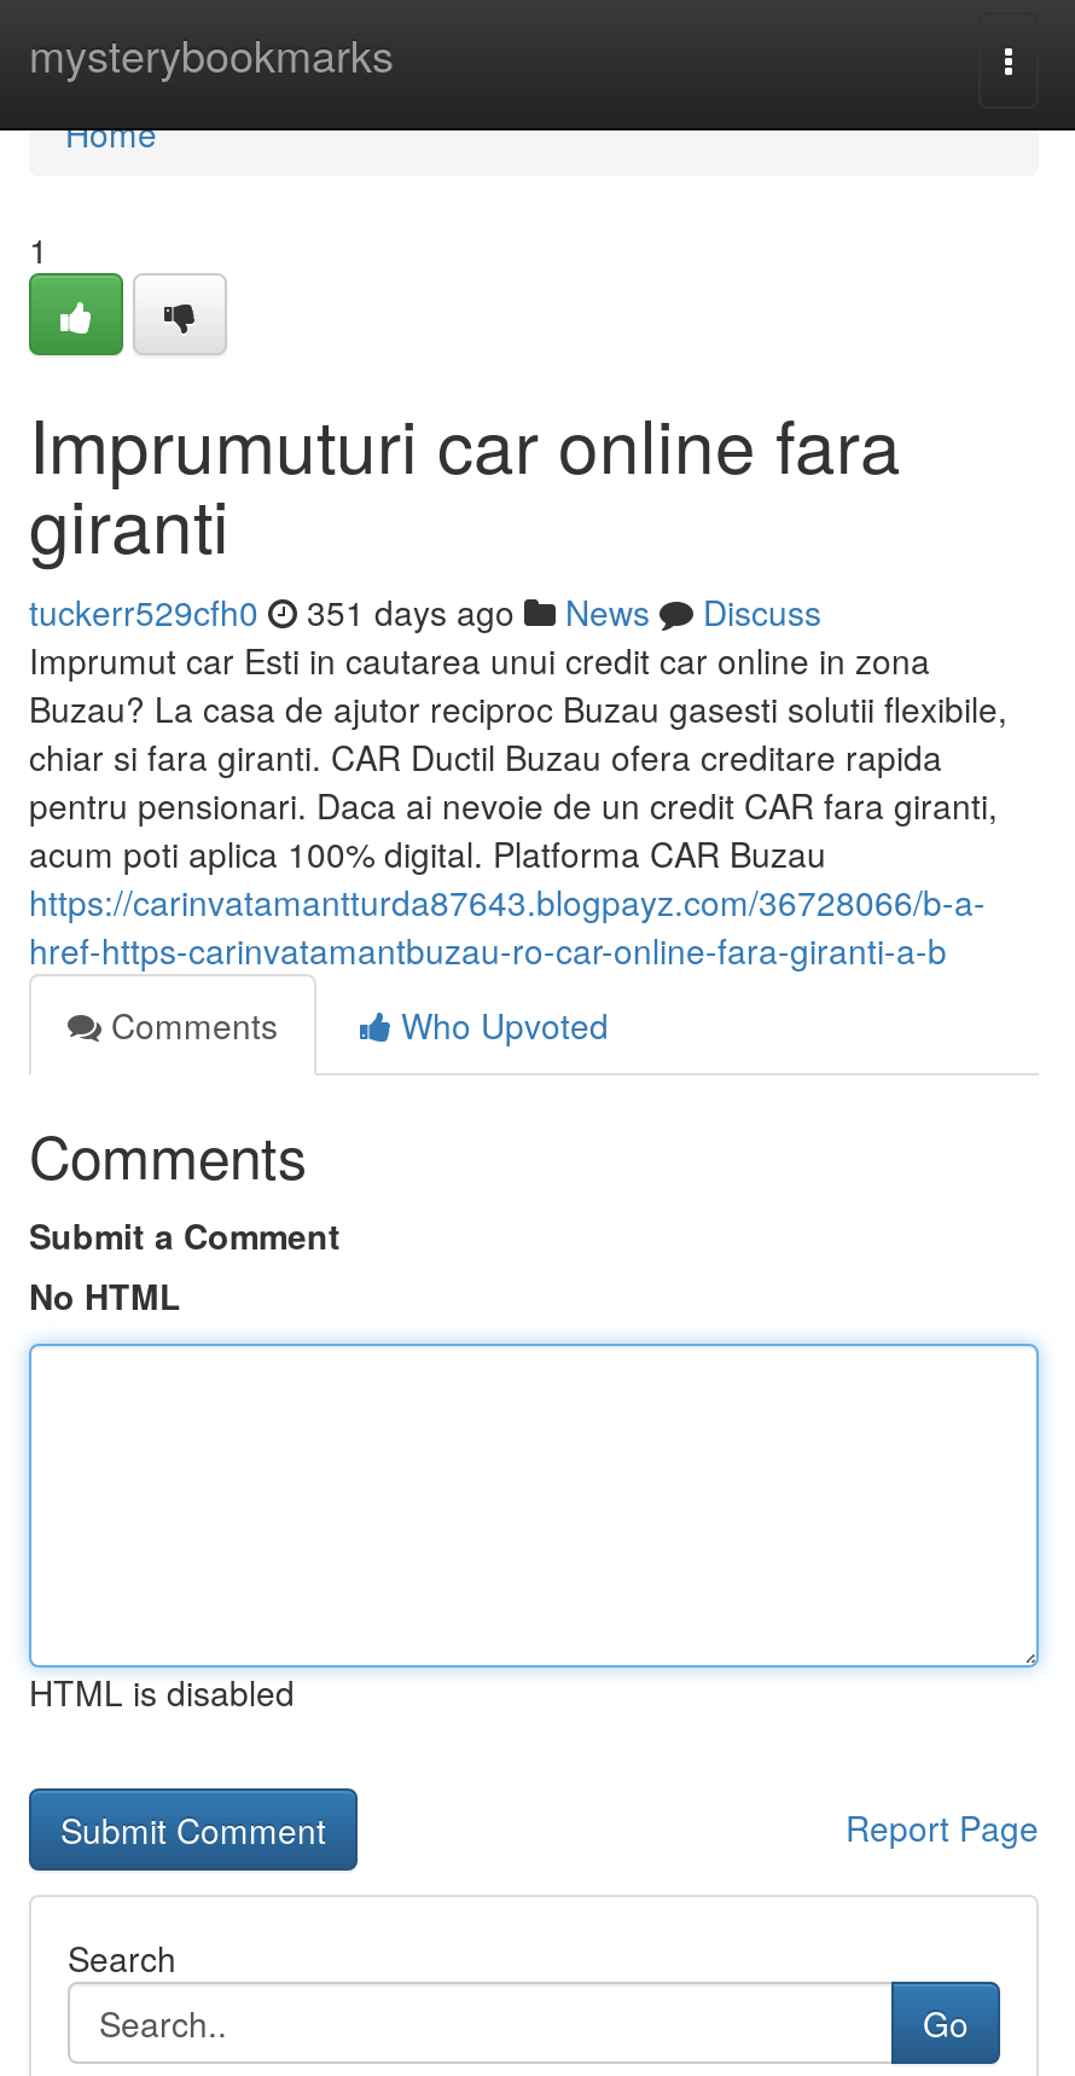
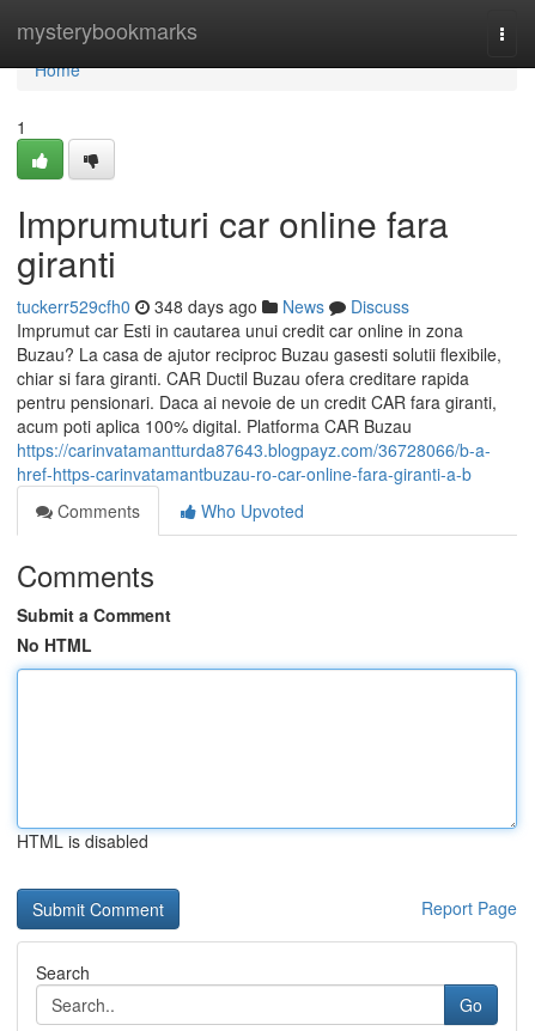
[29,587,821,636] tuckerr529cfh0 351 days ago News Discuss -> [17,294,409,318] tuckerr529cfh0 348 days ago News Discuss

